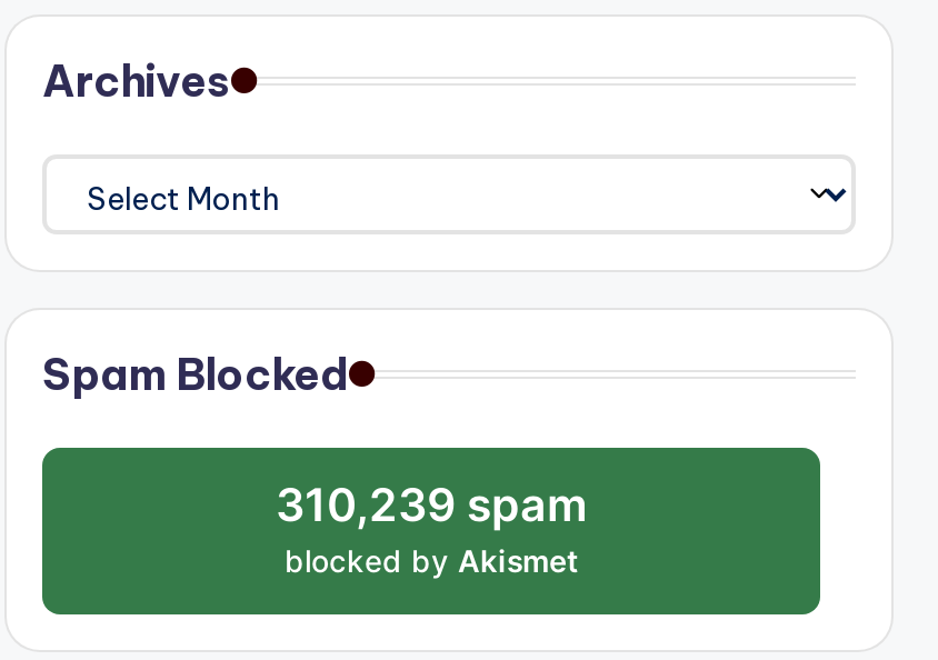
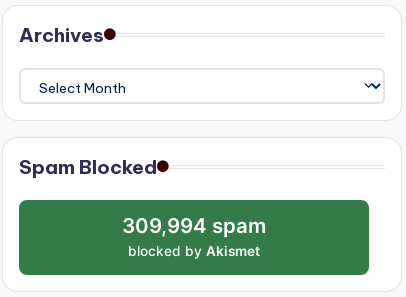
[276,477,587,533] 310,239 spam -> [122,213,266,238] 309,994 spam

